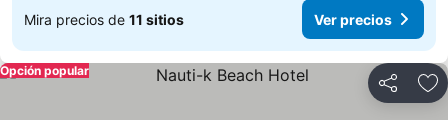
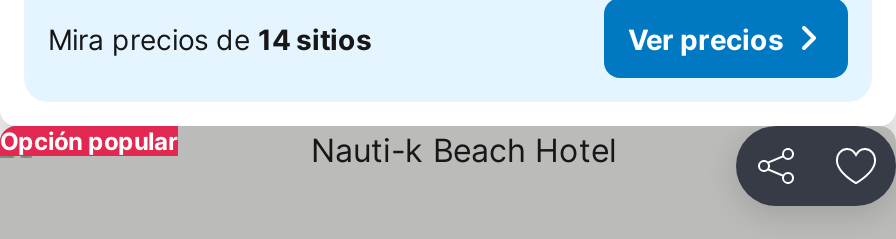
[24,10,184,27] Mira precios de 11 sitios -> [48,21,372,55] Mira precios de 14 sitios

